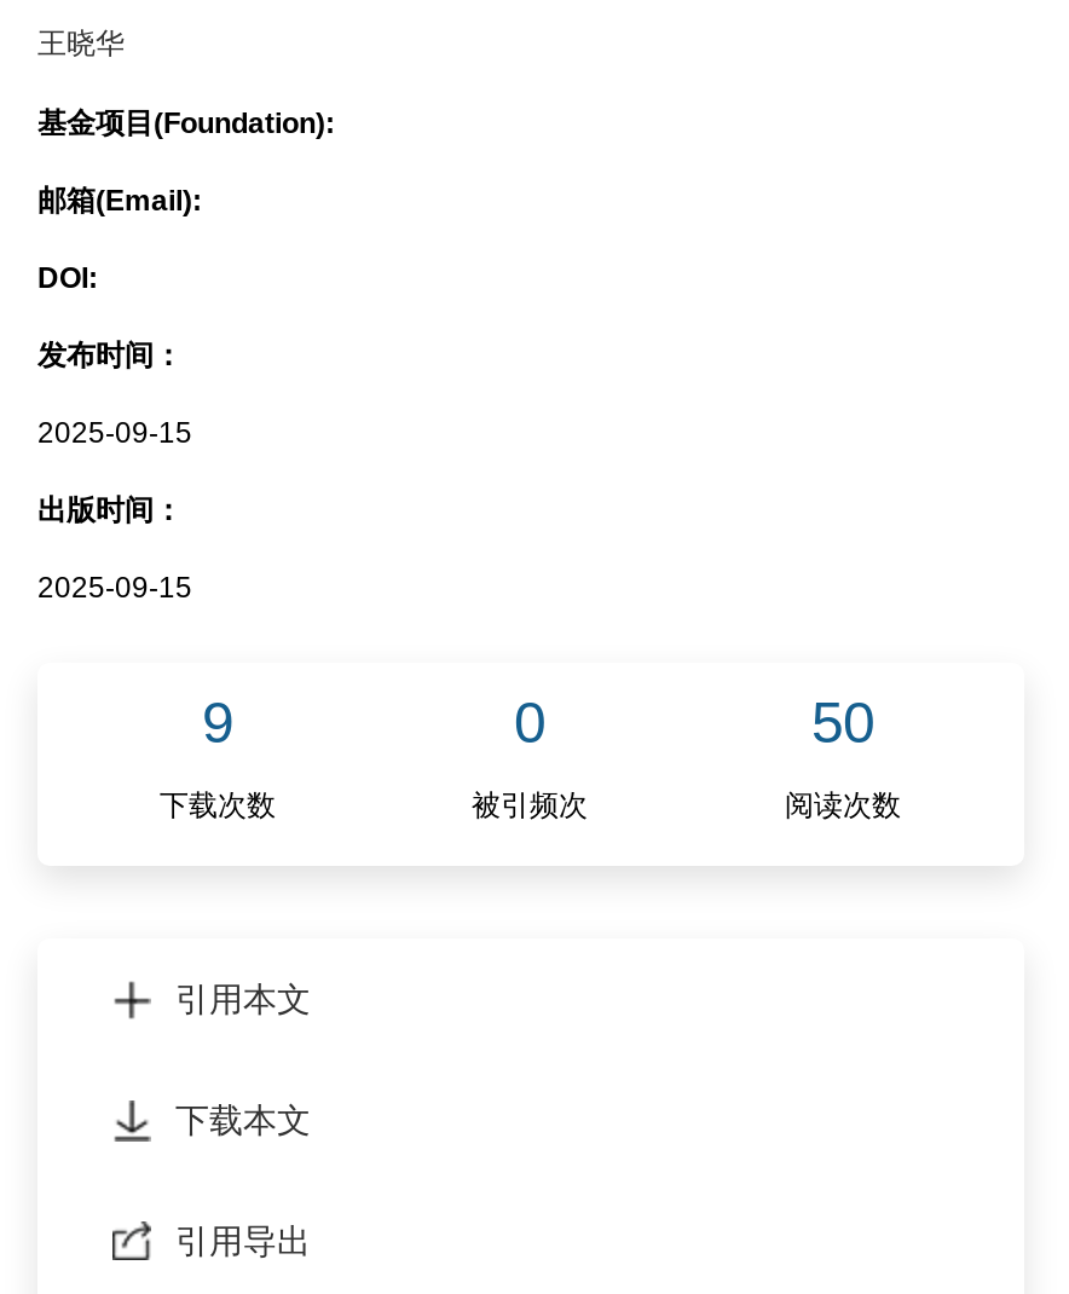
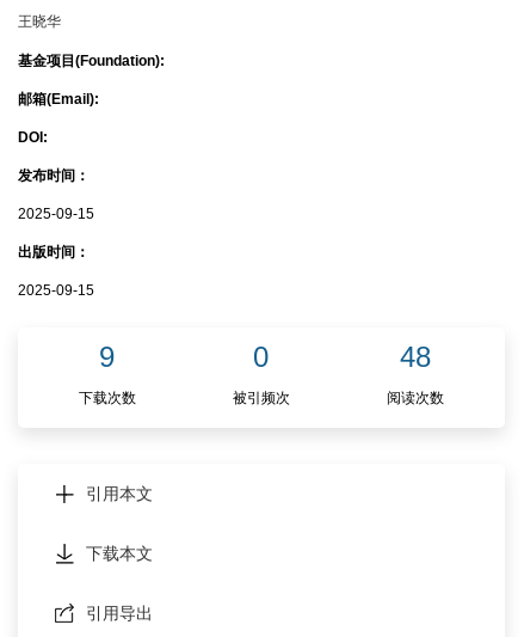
[811,689,874,755] 50 -> [400,341,431,373] 48

